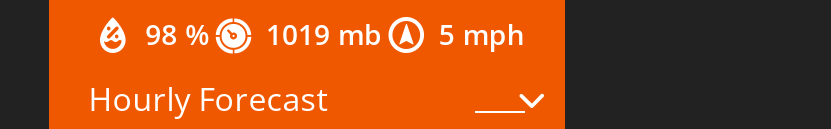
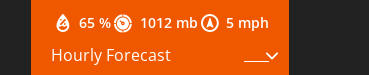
[145,15,209,53] 98 % -> [79,13,111,32] 65 %
[266,15,382,53] 1019 mb -> [139,13,197,32] 1012 mb

